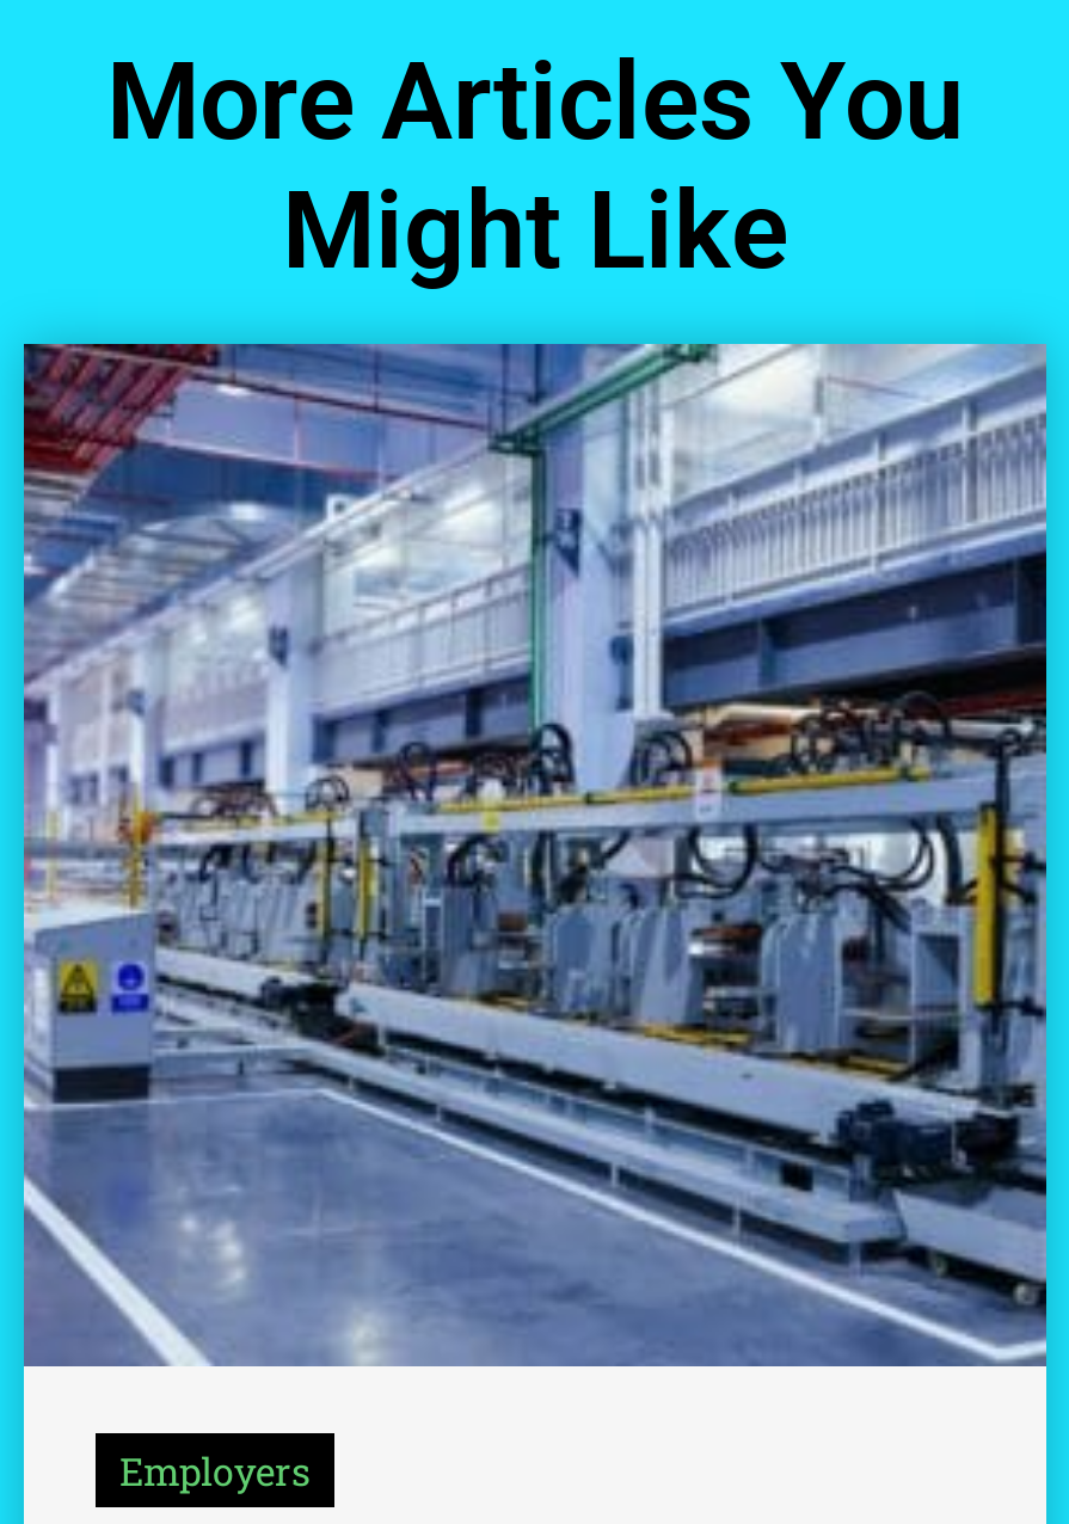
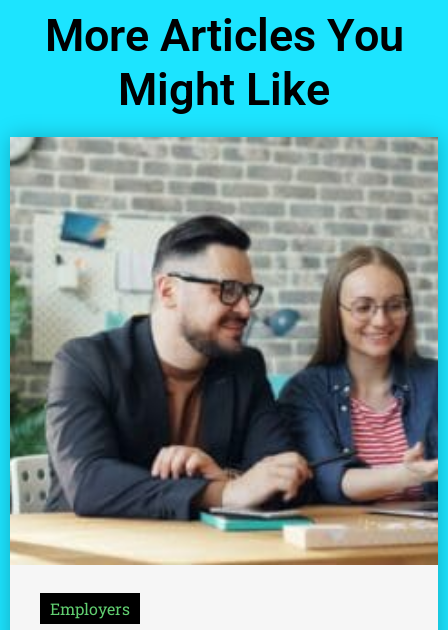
[21,342,1049,1369] [image] -> [9,136,439,566] [image]

